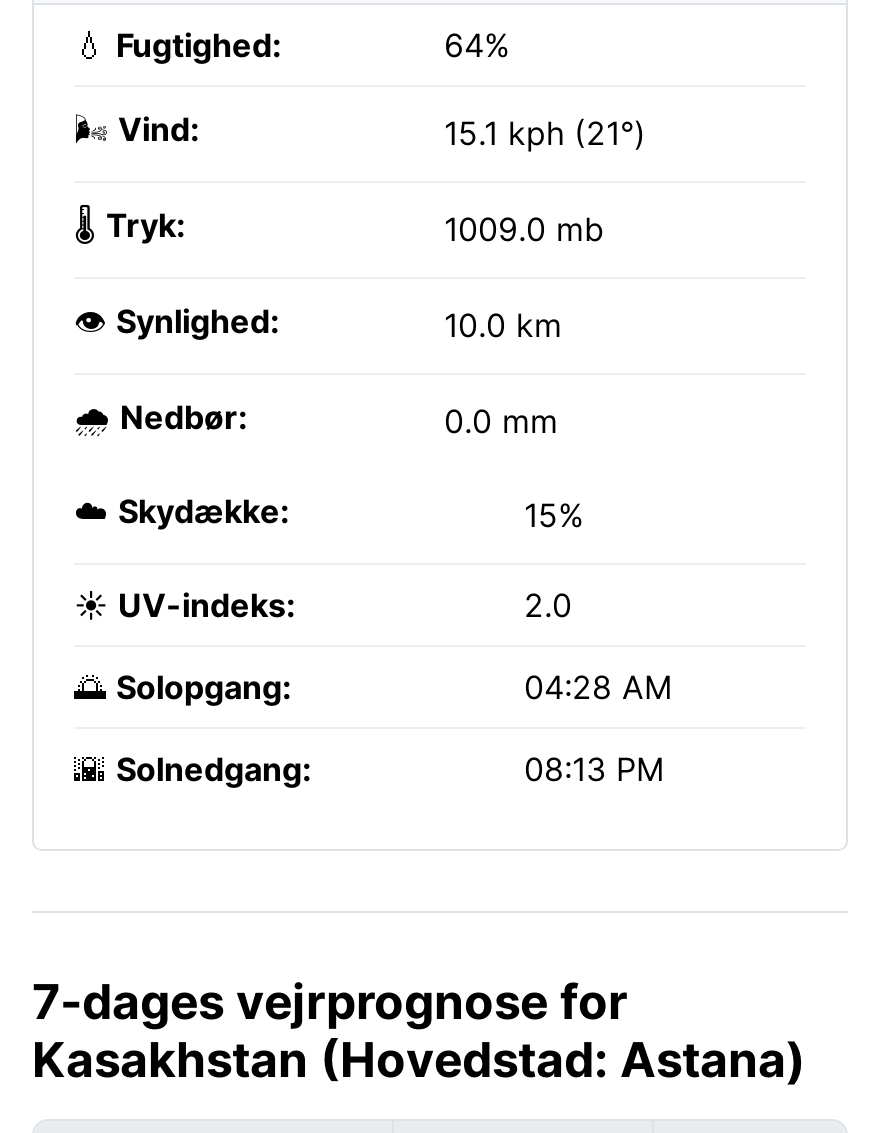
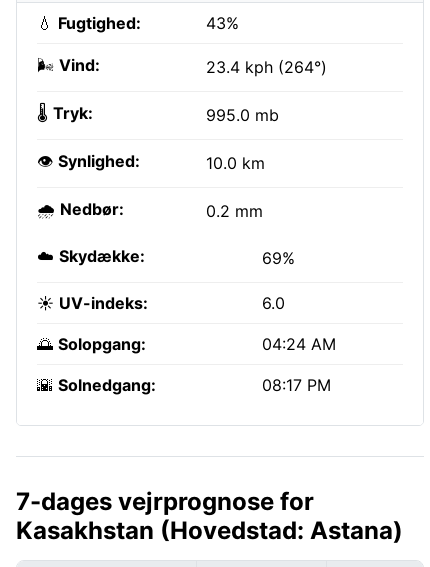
[444,25,510,65] 64% -> [206,13,239,33] 43%
[444,113,646,153] 15.1 kph (21°) -> [206,57,327,77] 23.4 kph (264°)
[444,209,604,249] 1009.0 mb -> [206,105,279,125] 995.0 mb
[444,401,558,441] 0.0 mm -> [206,201,263,221] 0.2 mm
[524,495,584,535] 15% -> [262,248,295,268] 69%
[524,585,572,625] 2.0 -> [262,293,285,313] 6.0
[524,667,672,707] 04:28 AM -> [262,334,336,354] 04:24 AM
[524,749,664,789] 08:13 PM -> [262,375,331,395] 08:17 PM

